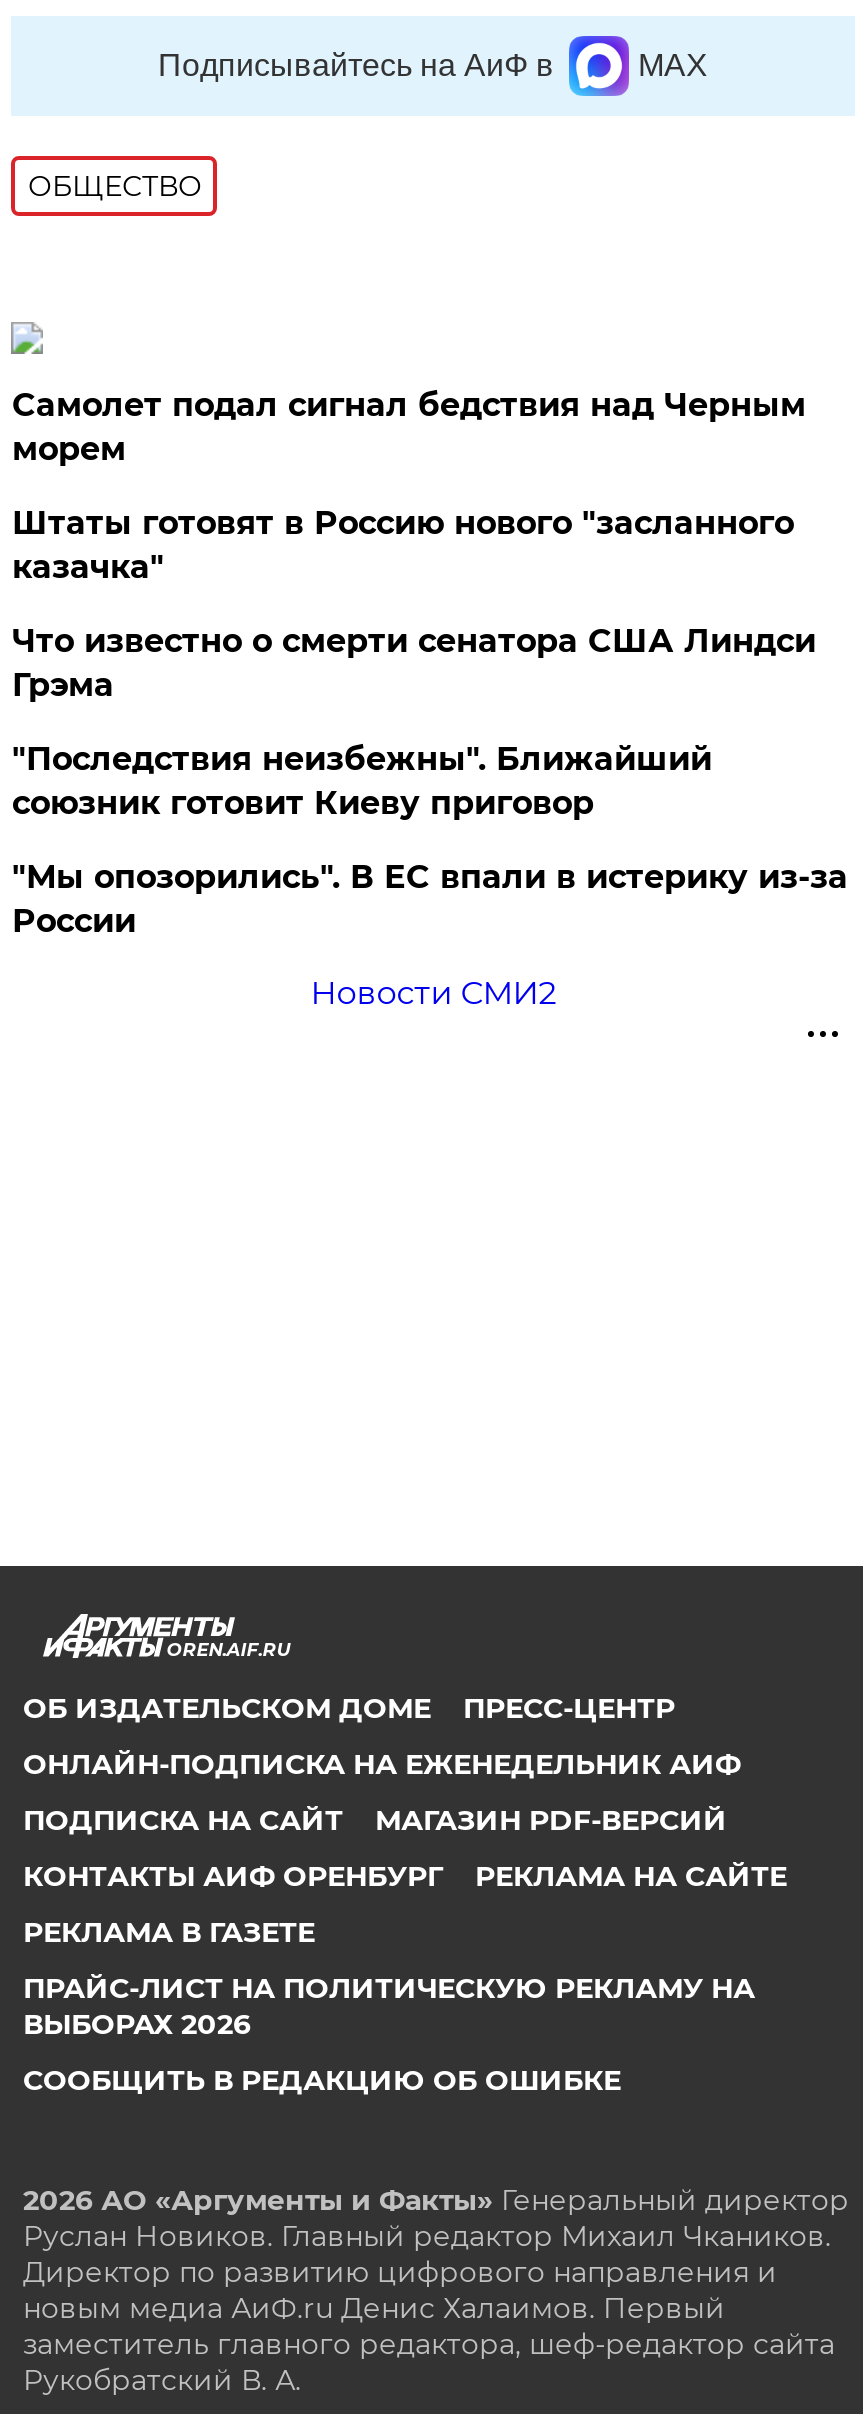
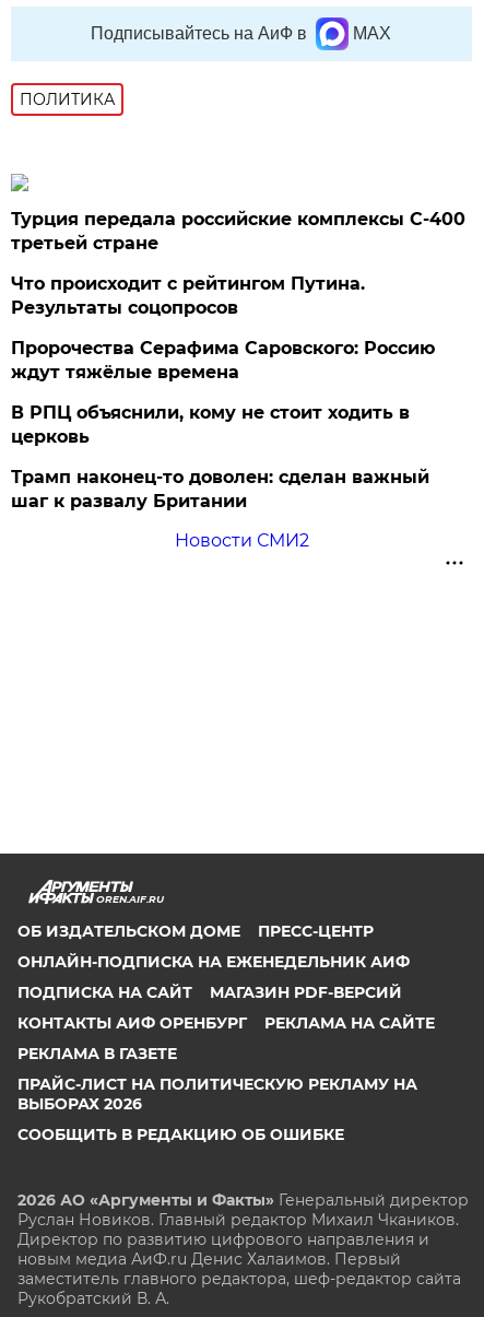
[28,168,202,204] ОБЩЕСТВО -> [20,90,115,109] ПОЛИТИКА
[12,386,806,468] Самолет подал сигнал бедствия над Черным | морем -> [11,209,466,253] Турция передала российские комплексы С-400 | третьей стране
[12,504,794,586] Штаты готовят в Россию нового "засланного | казачка" -> [11,273,365,318] Что происходит с рейтингом Путина. | Результаты соцопросов
[12,622,816,704] Что известно о смерти сенатора США Линдси | Грэма -> [11,338,435,382] Пророчества Серафима Саровского: Россию | ждут тяжёлые времена
[12,740,712,822] "Последствия неизбежны". Ближайший | союзник готовит Киеву приговор -> [11,402,410,447] В РПЦ объяснили, кому не стоит ходить в | церковь
[12,858,848,940] "Мы опозорились". В ЕС впали в истерику из-за | России -> [11,467,430,511] Трамп наконец-то доволен: сделан важный | шаг к развалу Британии

